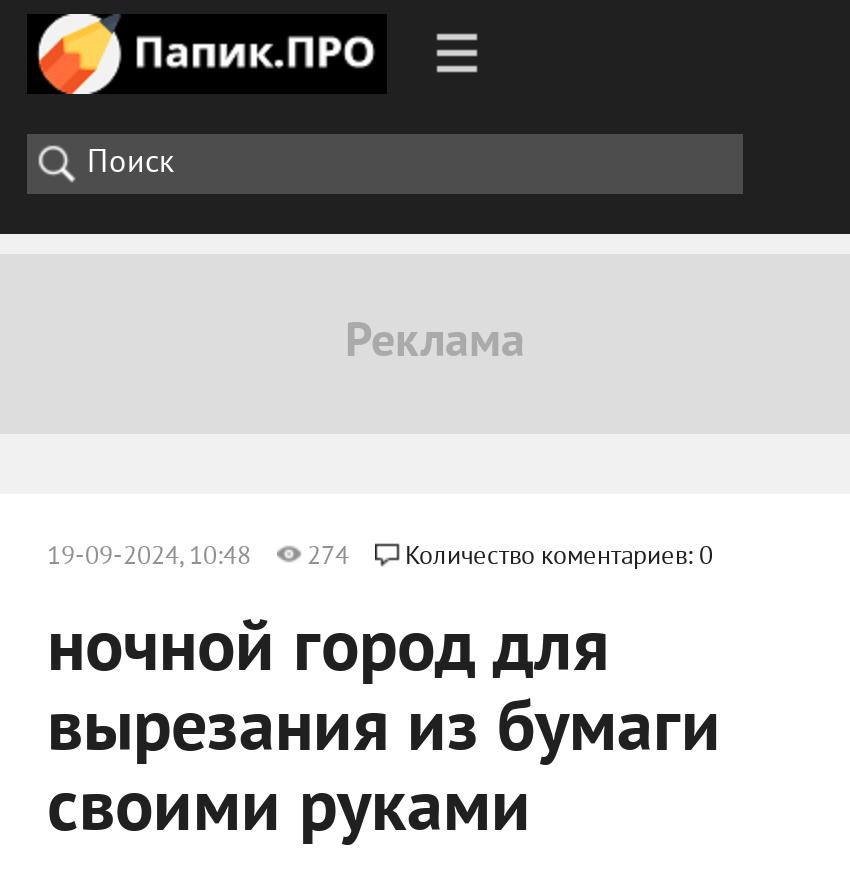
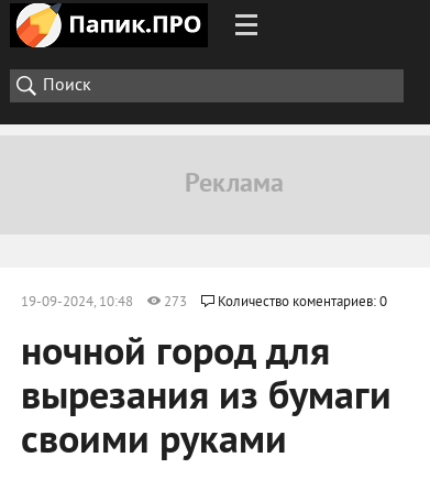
[47,542,713,574] 19-09-2024, 10:48 274 Количество коментариев: 0 -> [21,294,387,312] 19-09-2024, 10:48 273 Количество коментариев: 0

